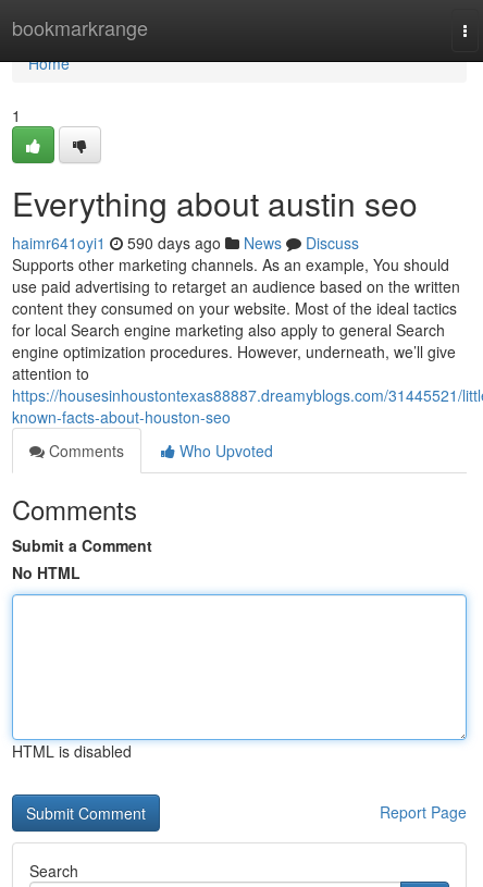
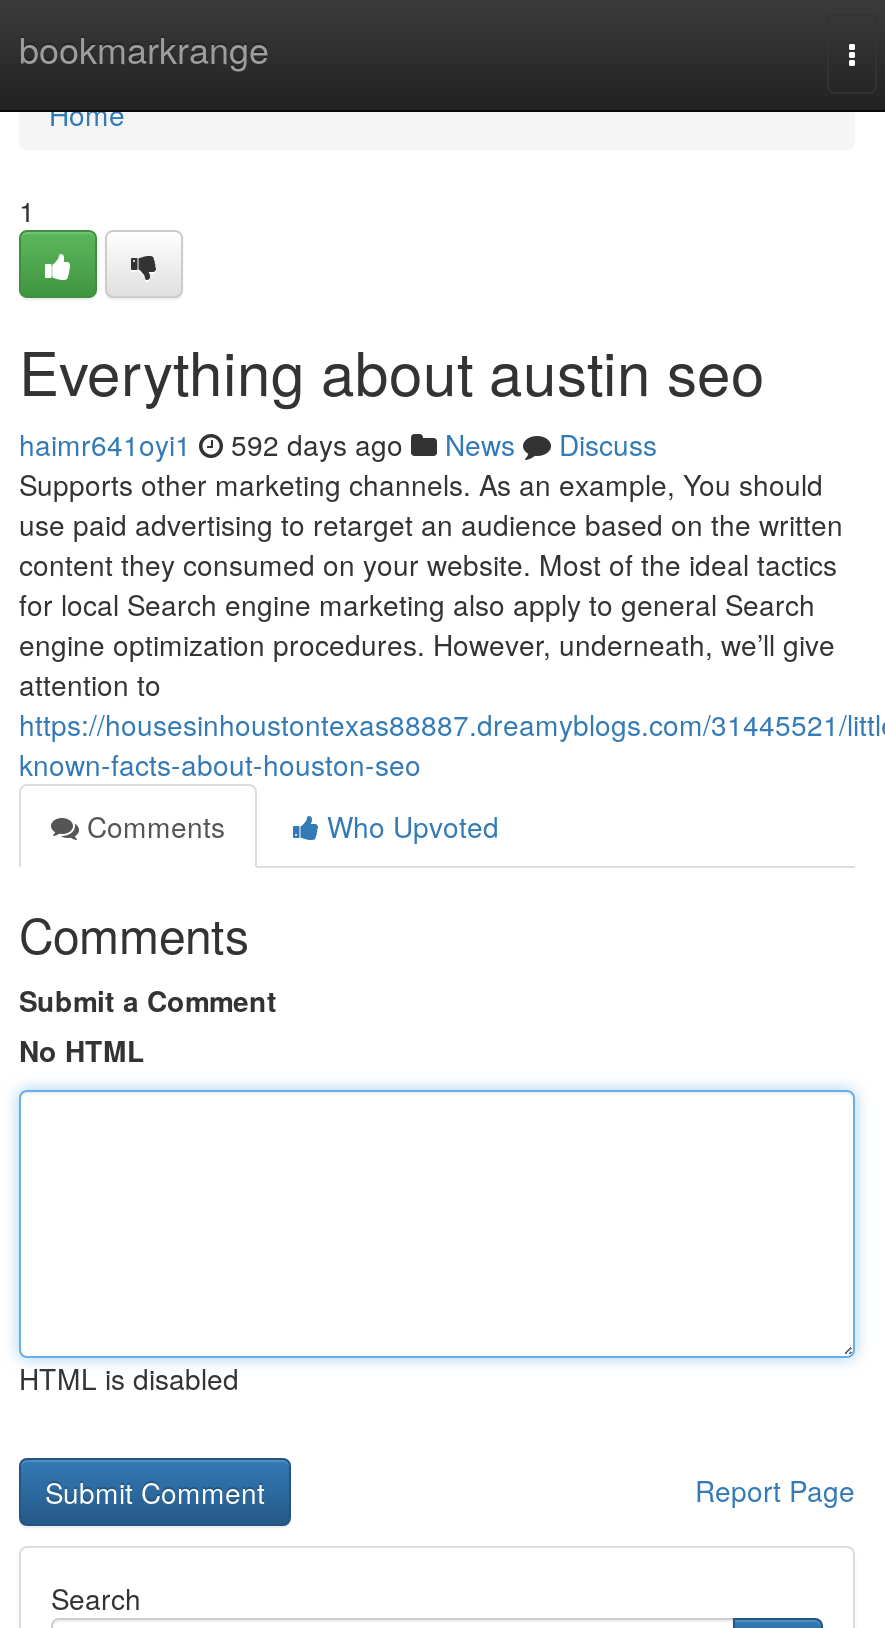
[12,232,359,254] haimr641oyi1 590 days ago News Discuss -> [19,424,657,464] haimr641oyi1 592 days ago News Discuss

